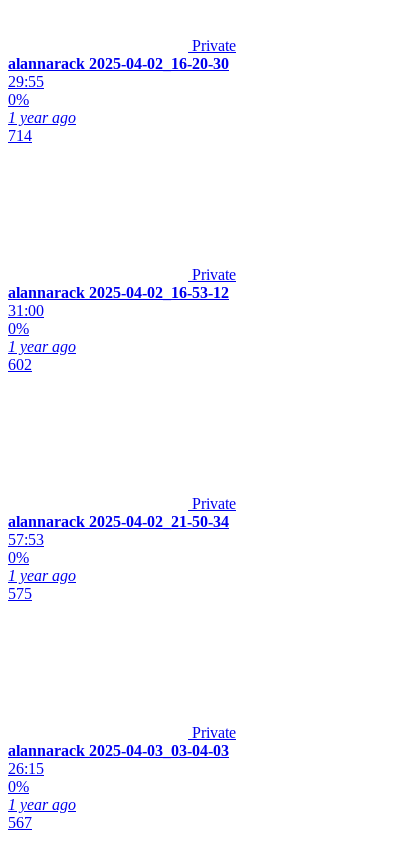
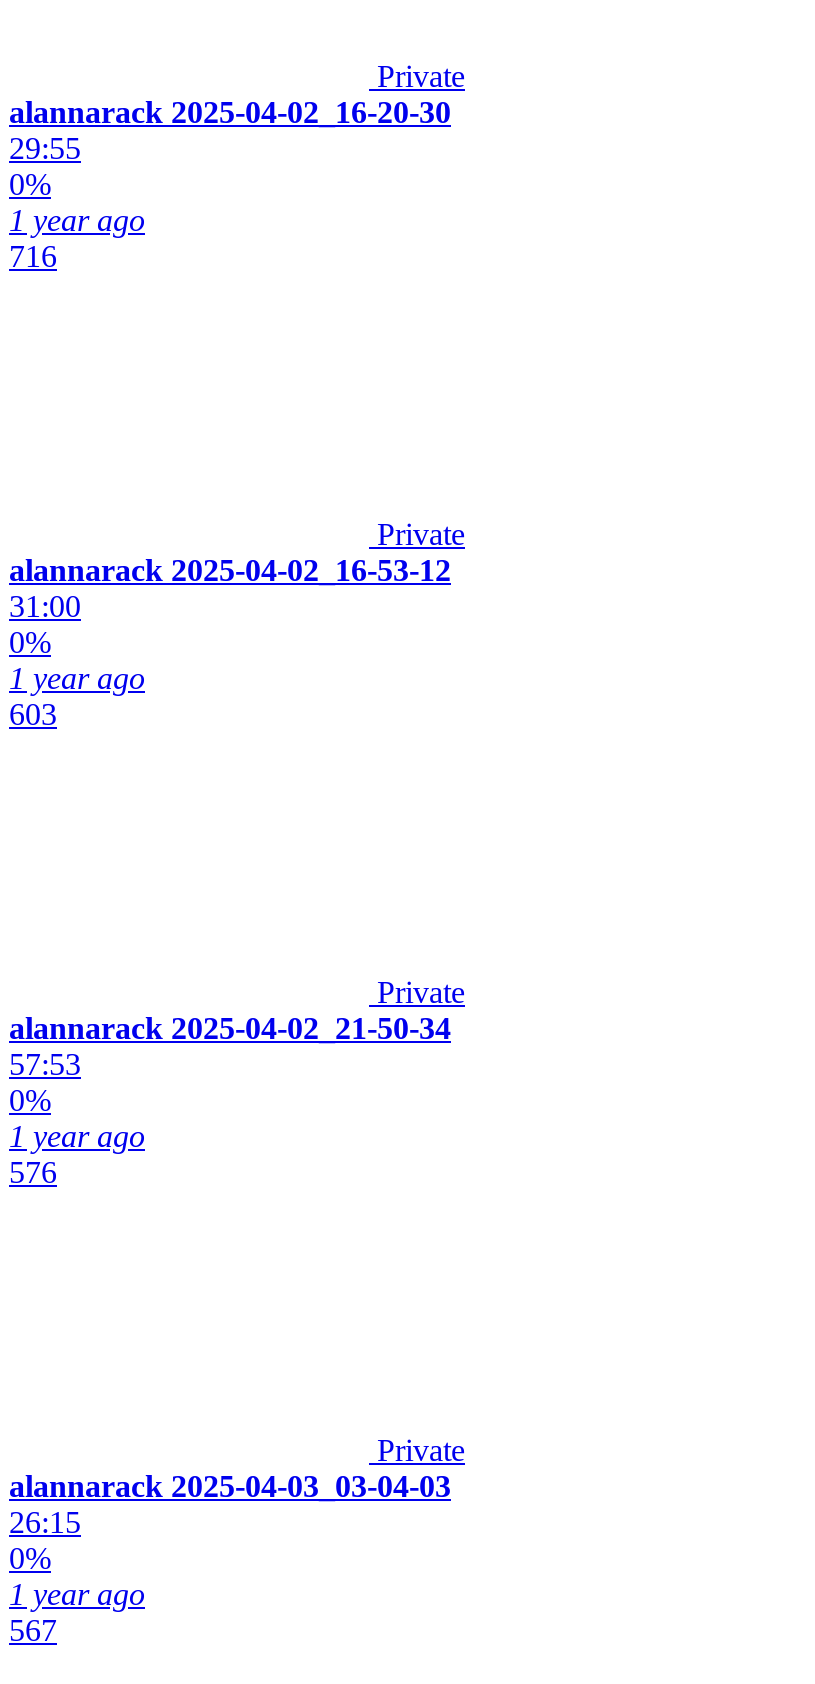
[8,127,32,144] 714 -> [9,239,57,273] 716
[8,356,32,373] 602 -> [9,697,57,731] 603
[8,585,32,602] 575 -> [9,1155,57,1189] 576

